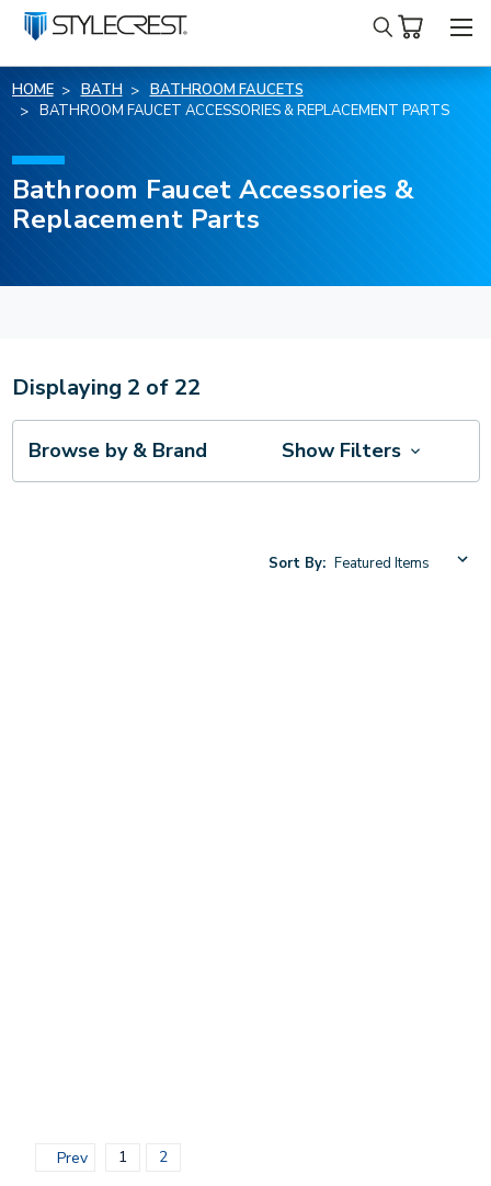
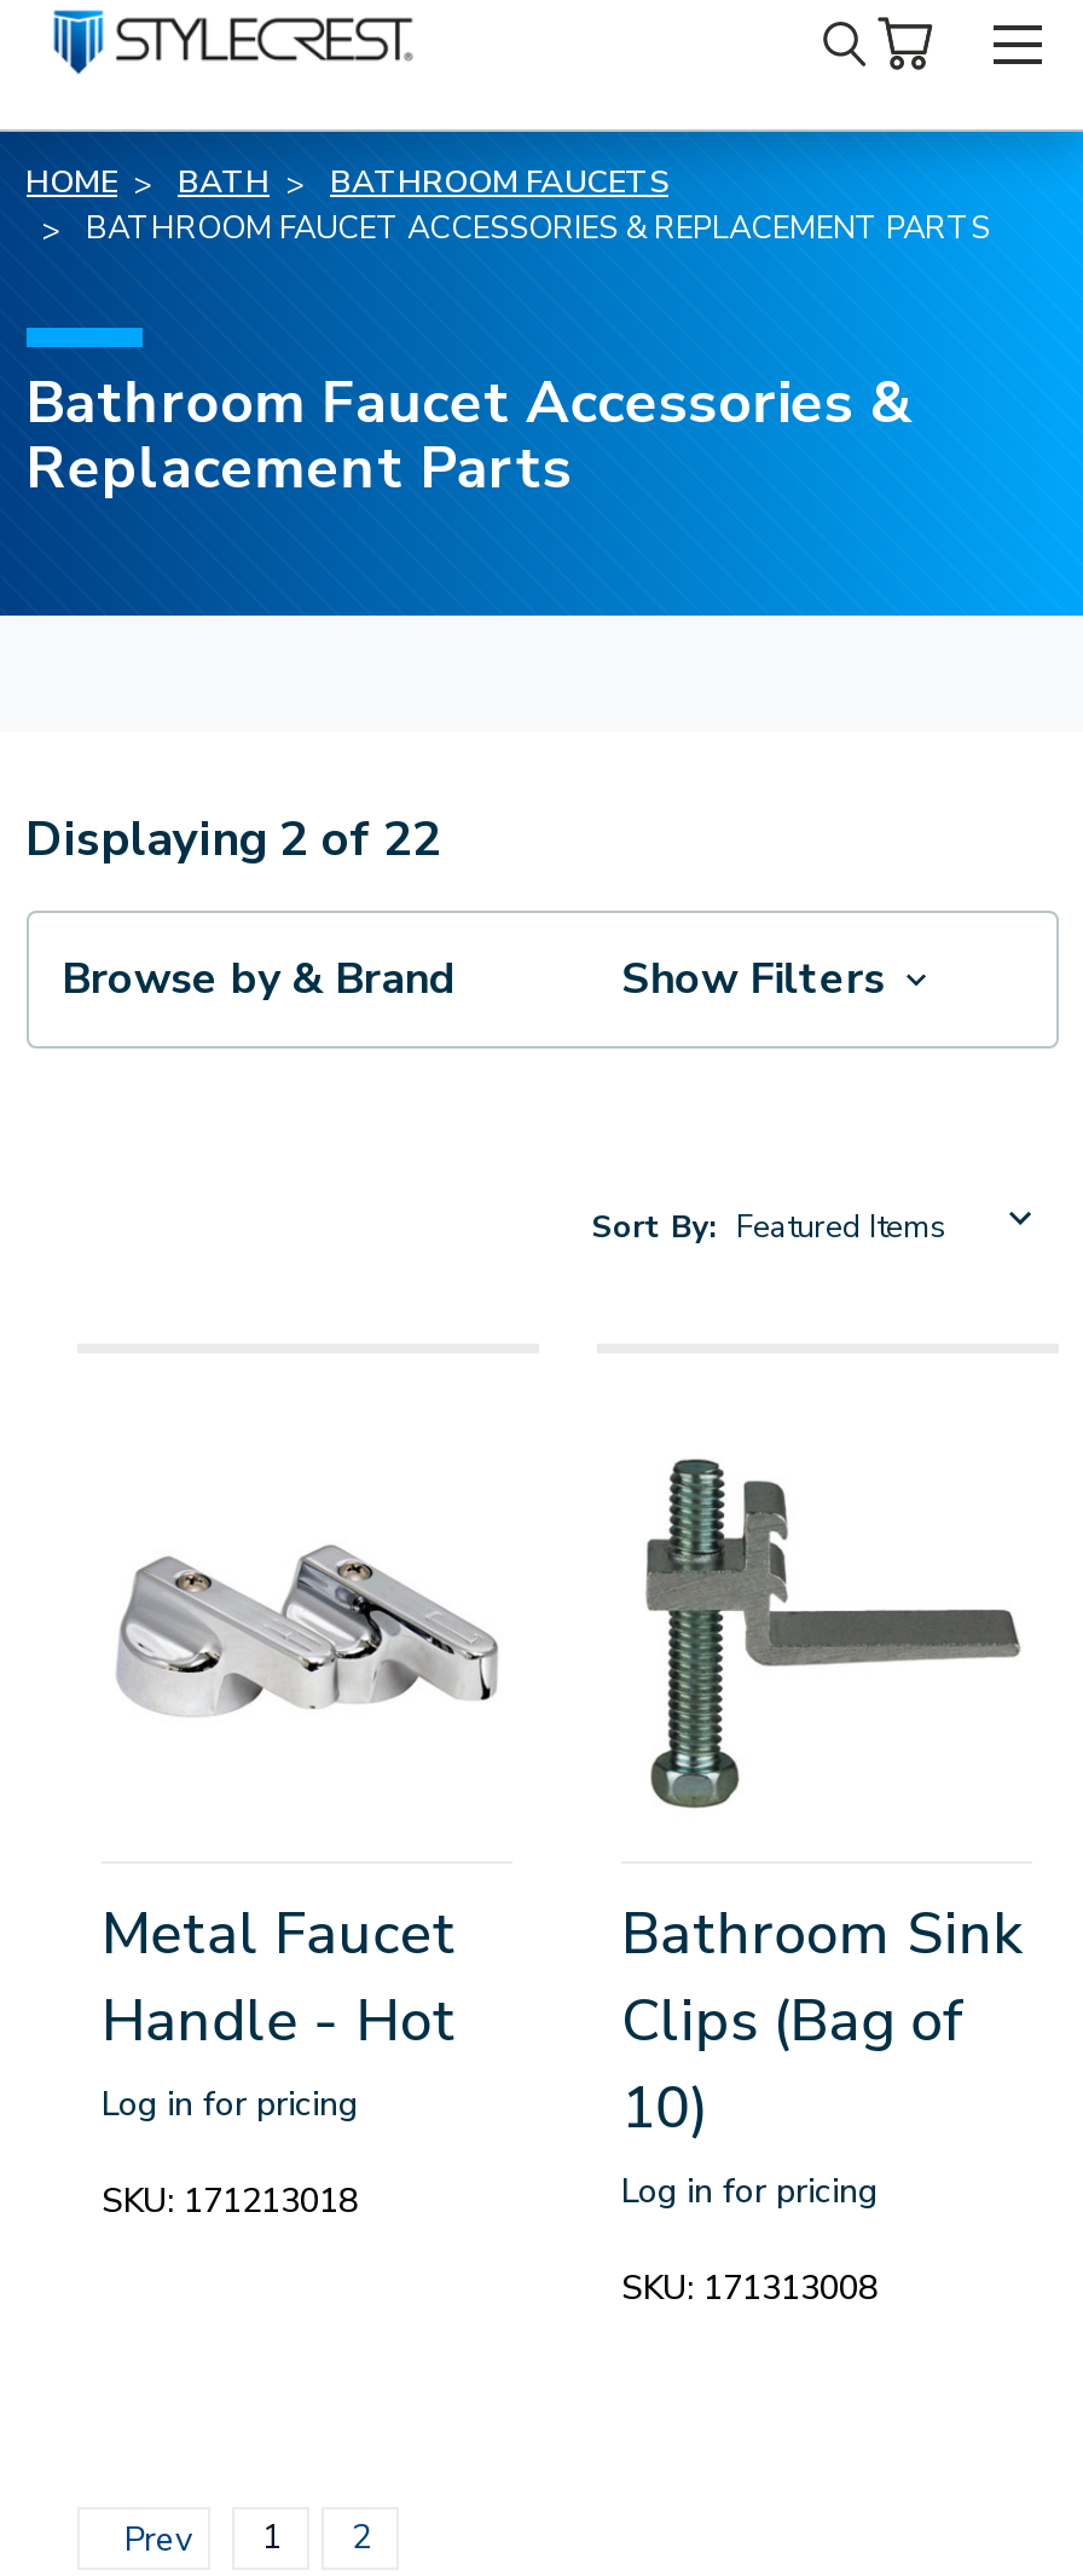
none -> [102,1895,457,2224] Metal Faucet | Handle - Hot | Log in for pricing | SKU: 171213018
none -> [116,1544,500,1714] [image]
none -> [621,1457,1025,2311] [image] | Bathroom Sink | Clips (Bag of | 10) | Log in for pricing | SKU: 171313008

